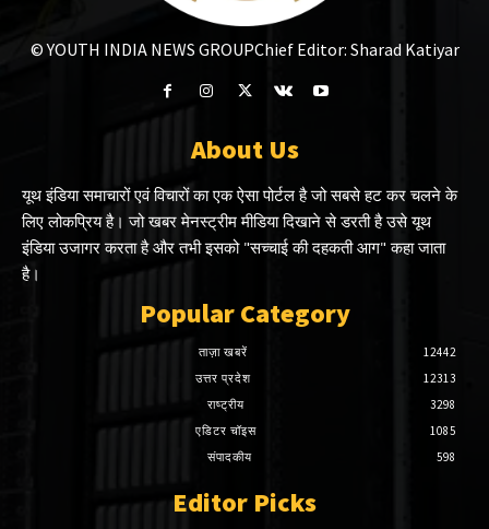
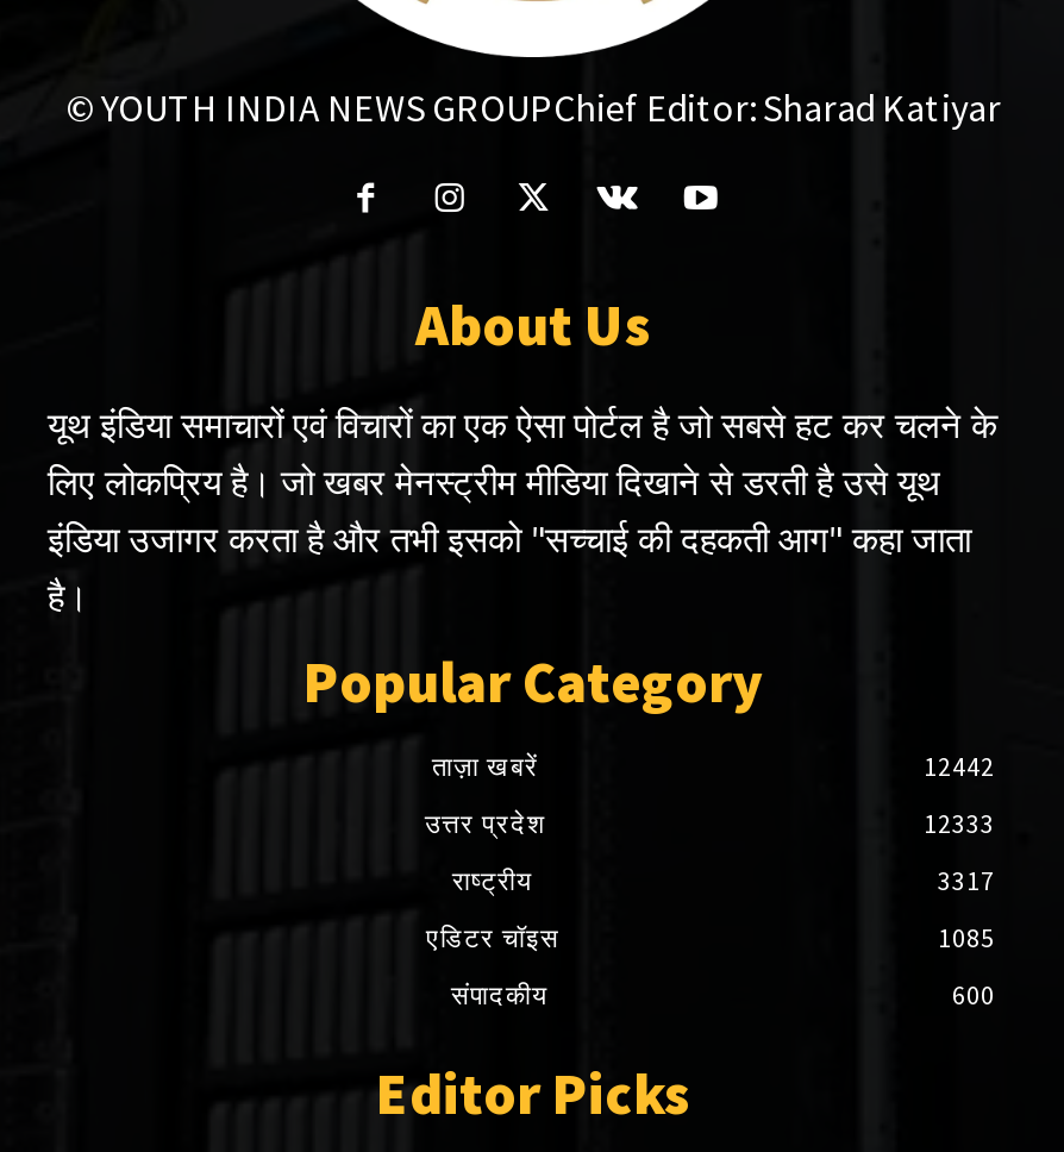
[424,371,456,386] 12313 -> [924,808,995,841] 12333
[430,397,456,412] 3298 -> [938,865,995,898] 3317
[437,450,456,465] 598 -> [952,979,995,1013] 600

